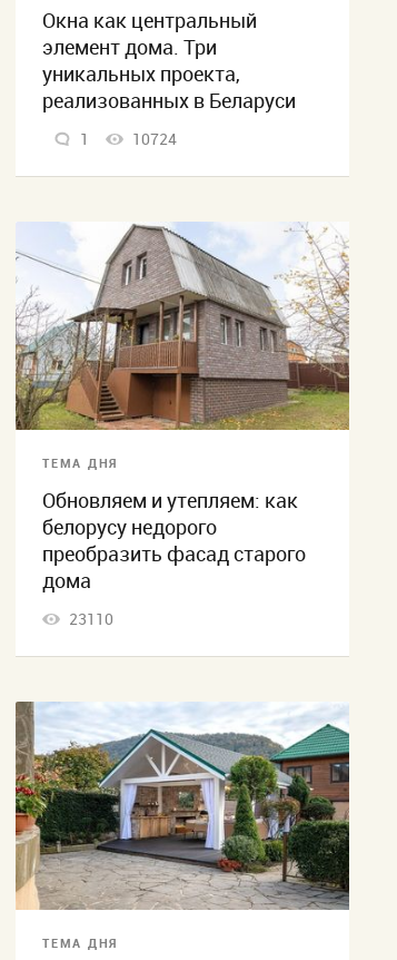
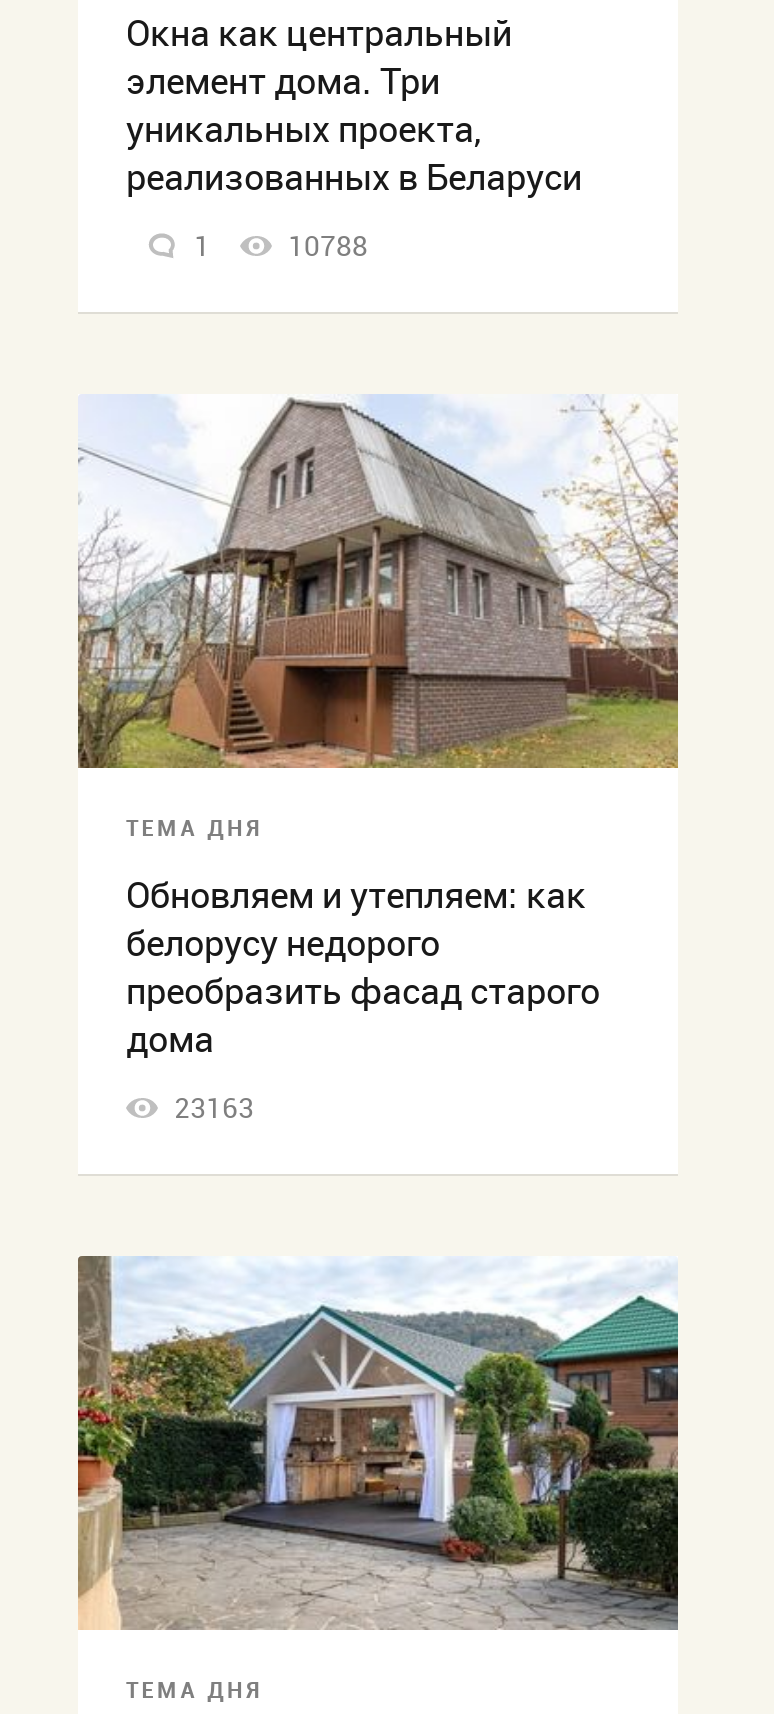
[132,130,177,148] 10724 -> [288,230,368,262] 10788
[69,610,113,628] 23110 -> [174,1092,254,1124] 23163

